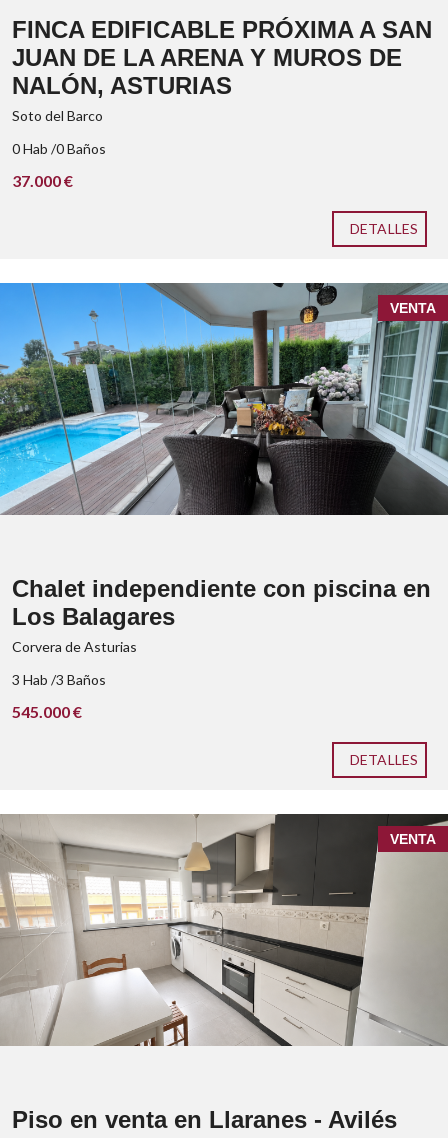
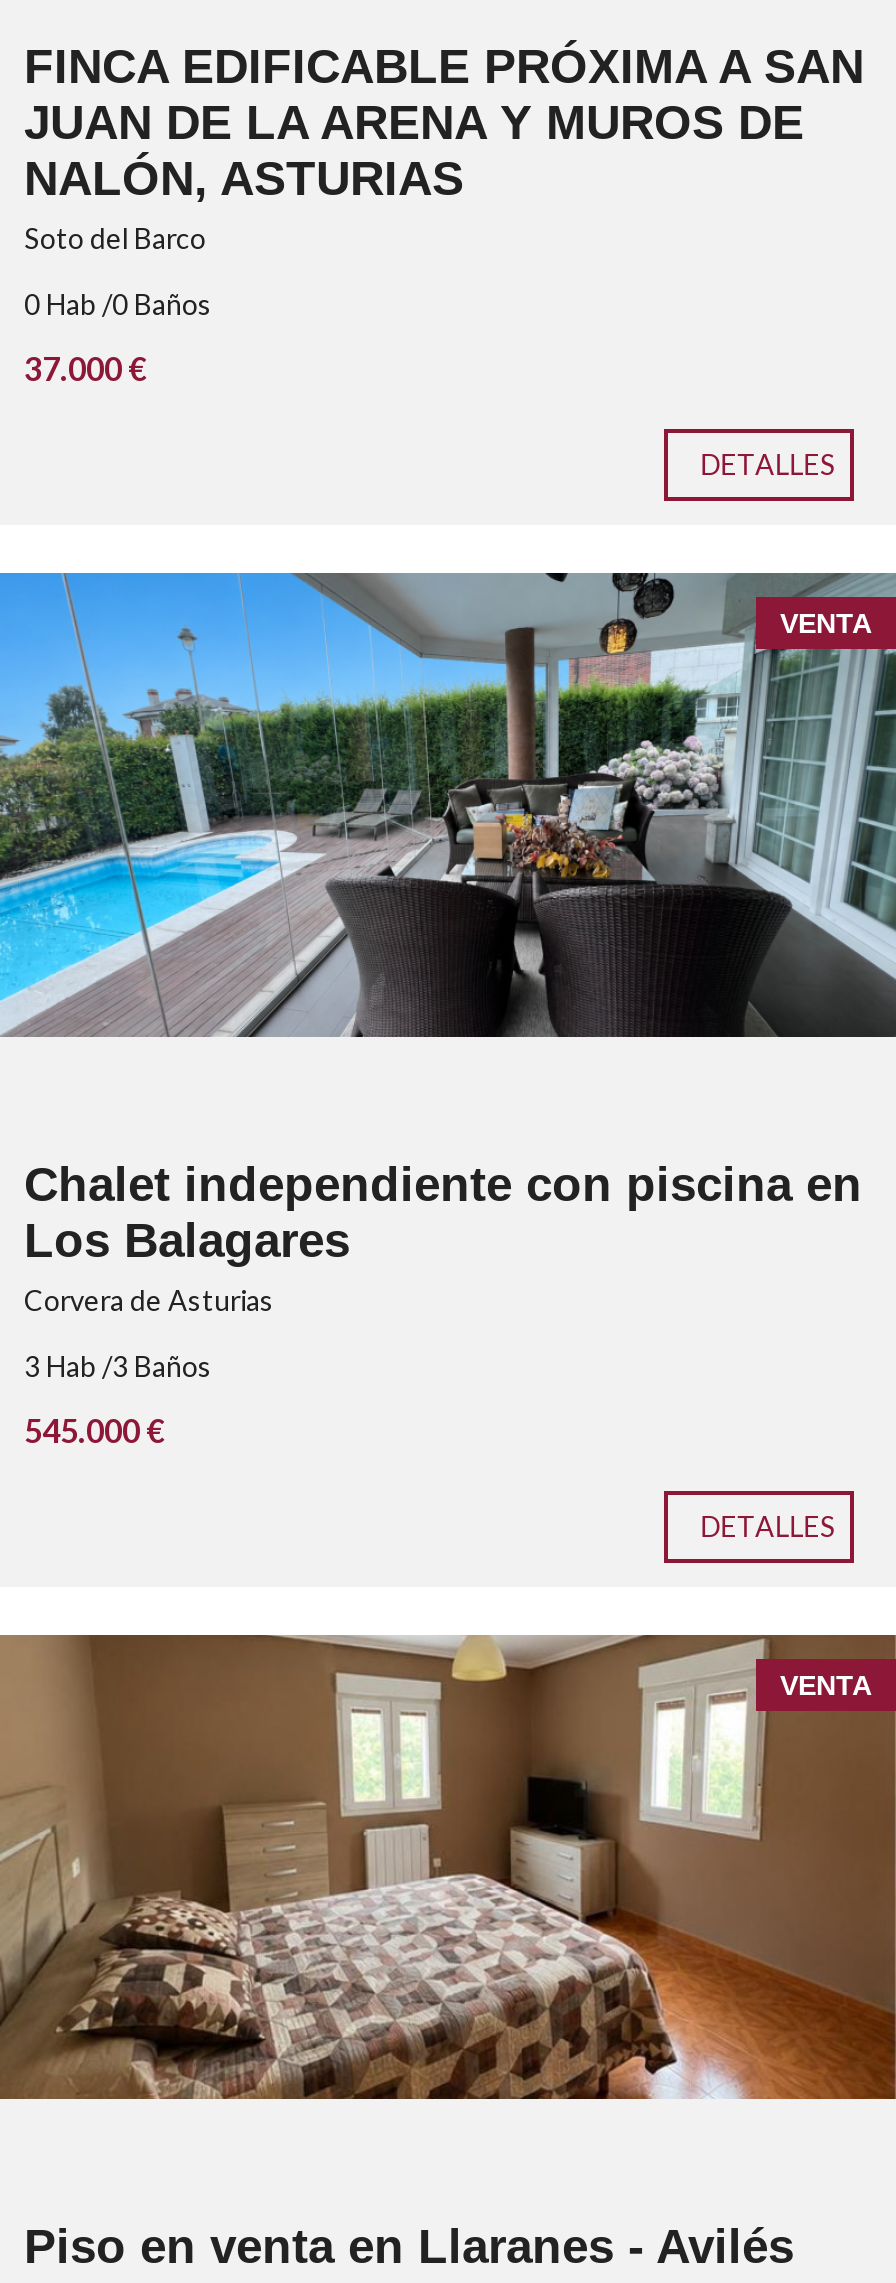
[3,814,445,1046] [image] -> [6,1635,890,2101] [image]

